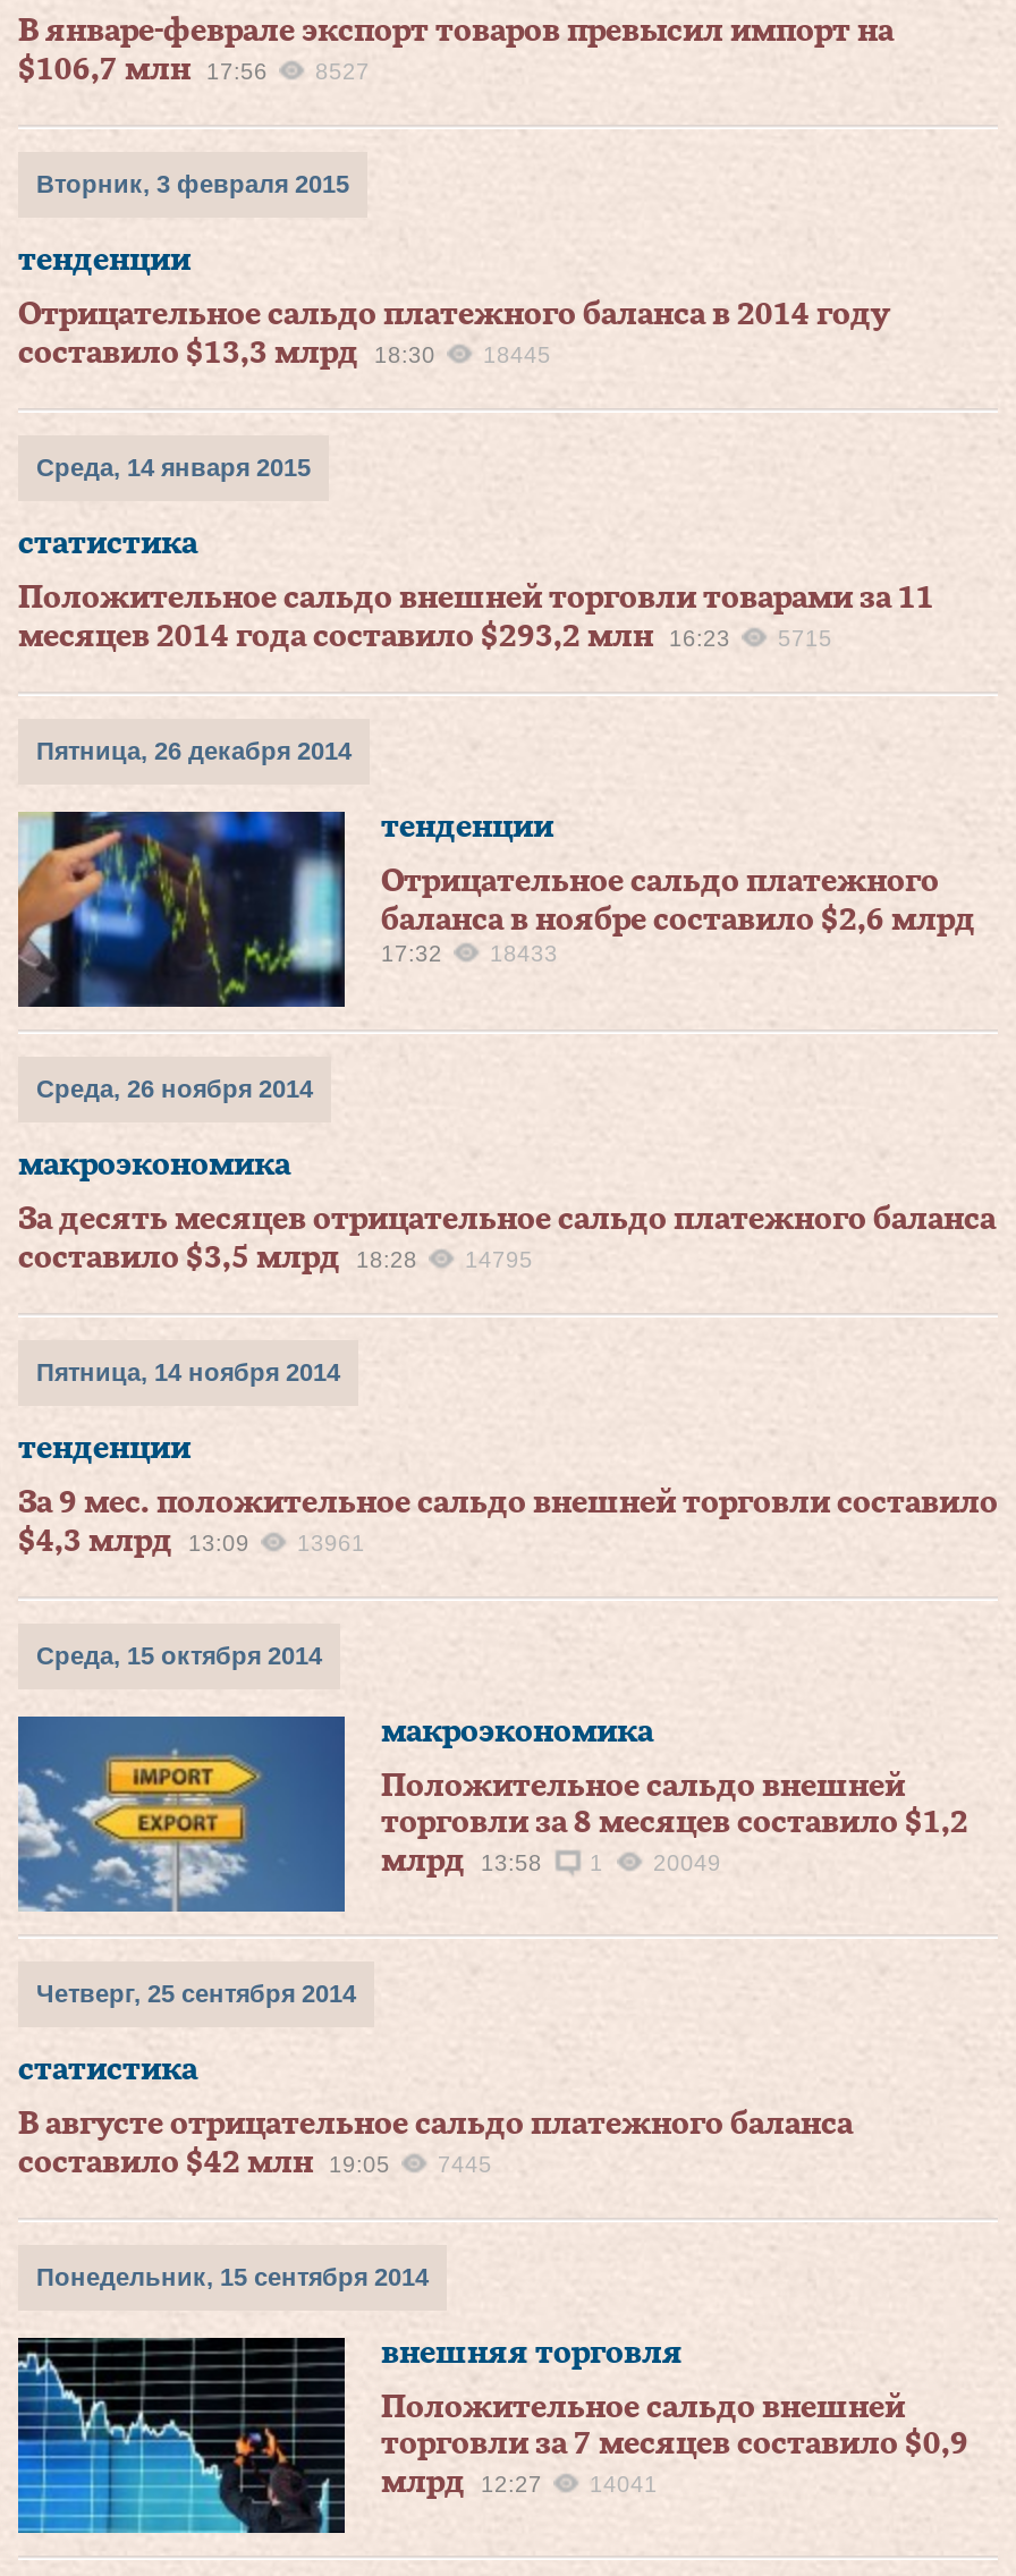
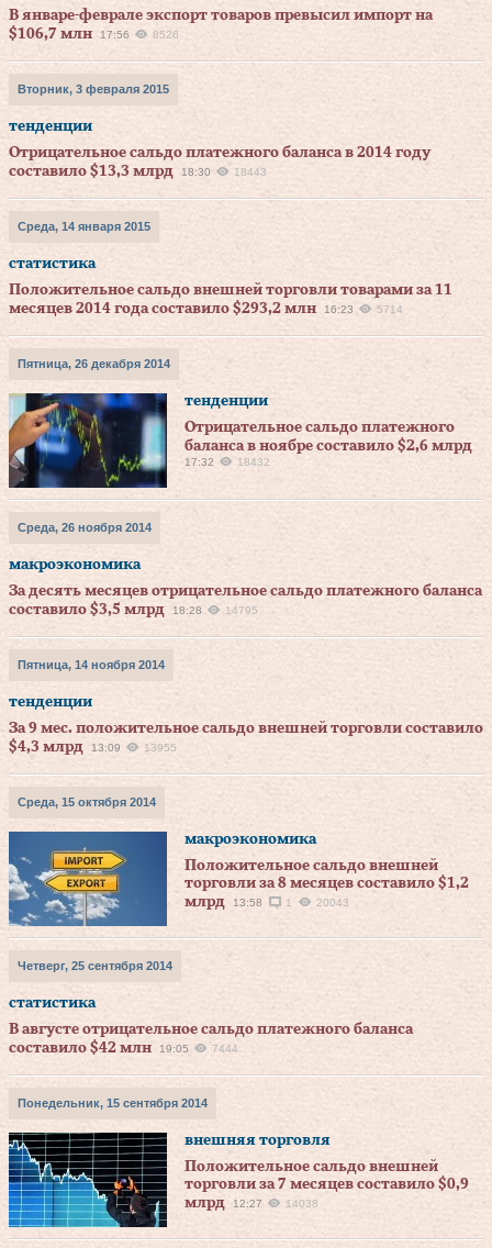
[18,54,370,86] $106,7 млн 17:56 8527 -> [9,26,179,42] $106,7 млн 17:56 8526
[18,338,551,370] составило $13,3 млрд 18:30 18445 -> [9,164,267,179] составило $13,3 млрд 18:30 18443
[18,621,832,653] месяцев 2014 года составило $293,2 млн 16:23 5715 -> [9,301,403,316] месяцев 2014 года составило $293,2 млн 16:23 5714
[381,941,558,966] 17:32 18433 -> [185,456,270,468] 17:32 18432
[18,1526,365,1558] $4,3 млрд 13:09 13961 -> [9,739,177,755] $4,3 млрд 13:09 13955
[381,1846,721,1878] млрд 13:58 1 20049 -> [185,894,349,910] млрд 13:58 1 20043
[18,2147,492,2179] составило $42 млн 19:05 7445 -> [9,1040,238,1056] составило $42 млн 19:05 7444
[381,2467,658,2499] млрд 12:27 14041 -> [185,1195,318,1211] млрд 12:27 14038

